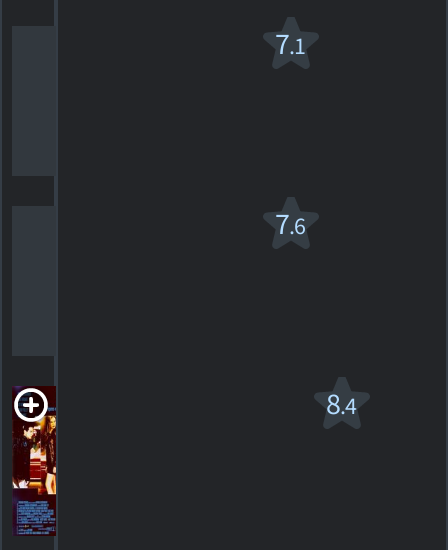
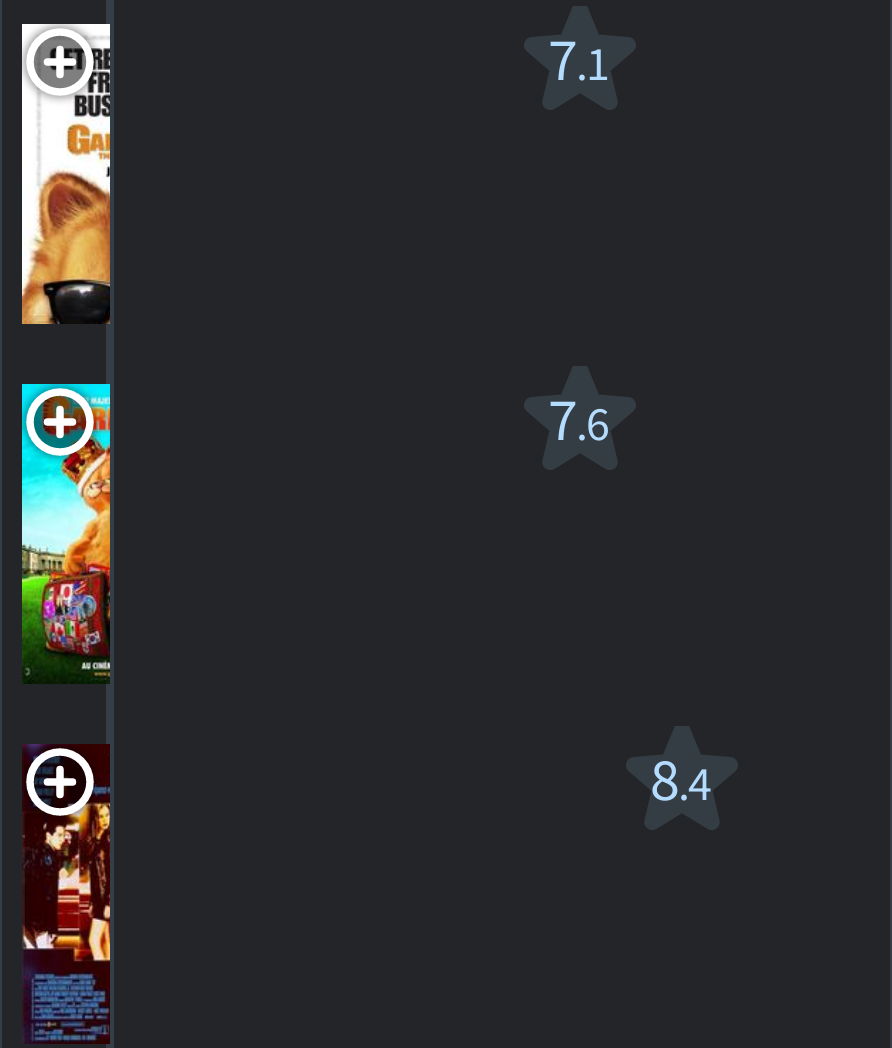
none -> [20,22,112,326] [image]
none -> [20,382,112,684] [image]

